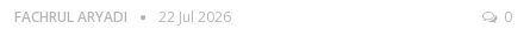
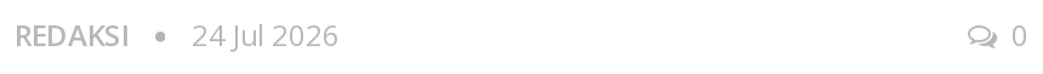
[14,7,231,27] FACHRUL ARYADI | 22 Jul 2026 -> [15,16,340,57] REDAKSI | 24 Jul 2026

